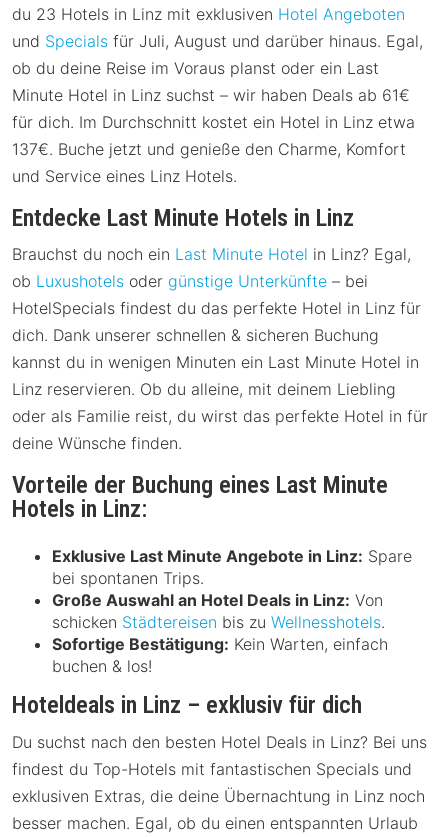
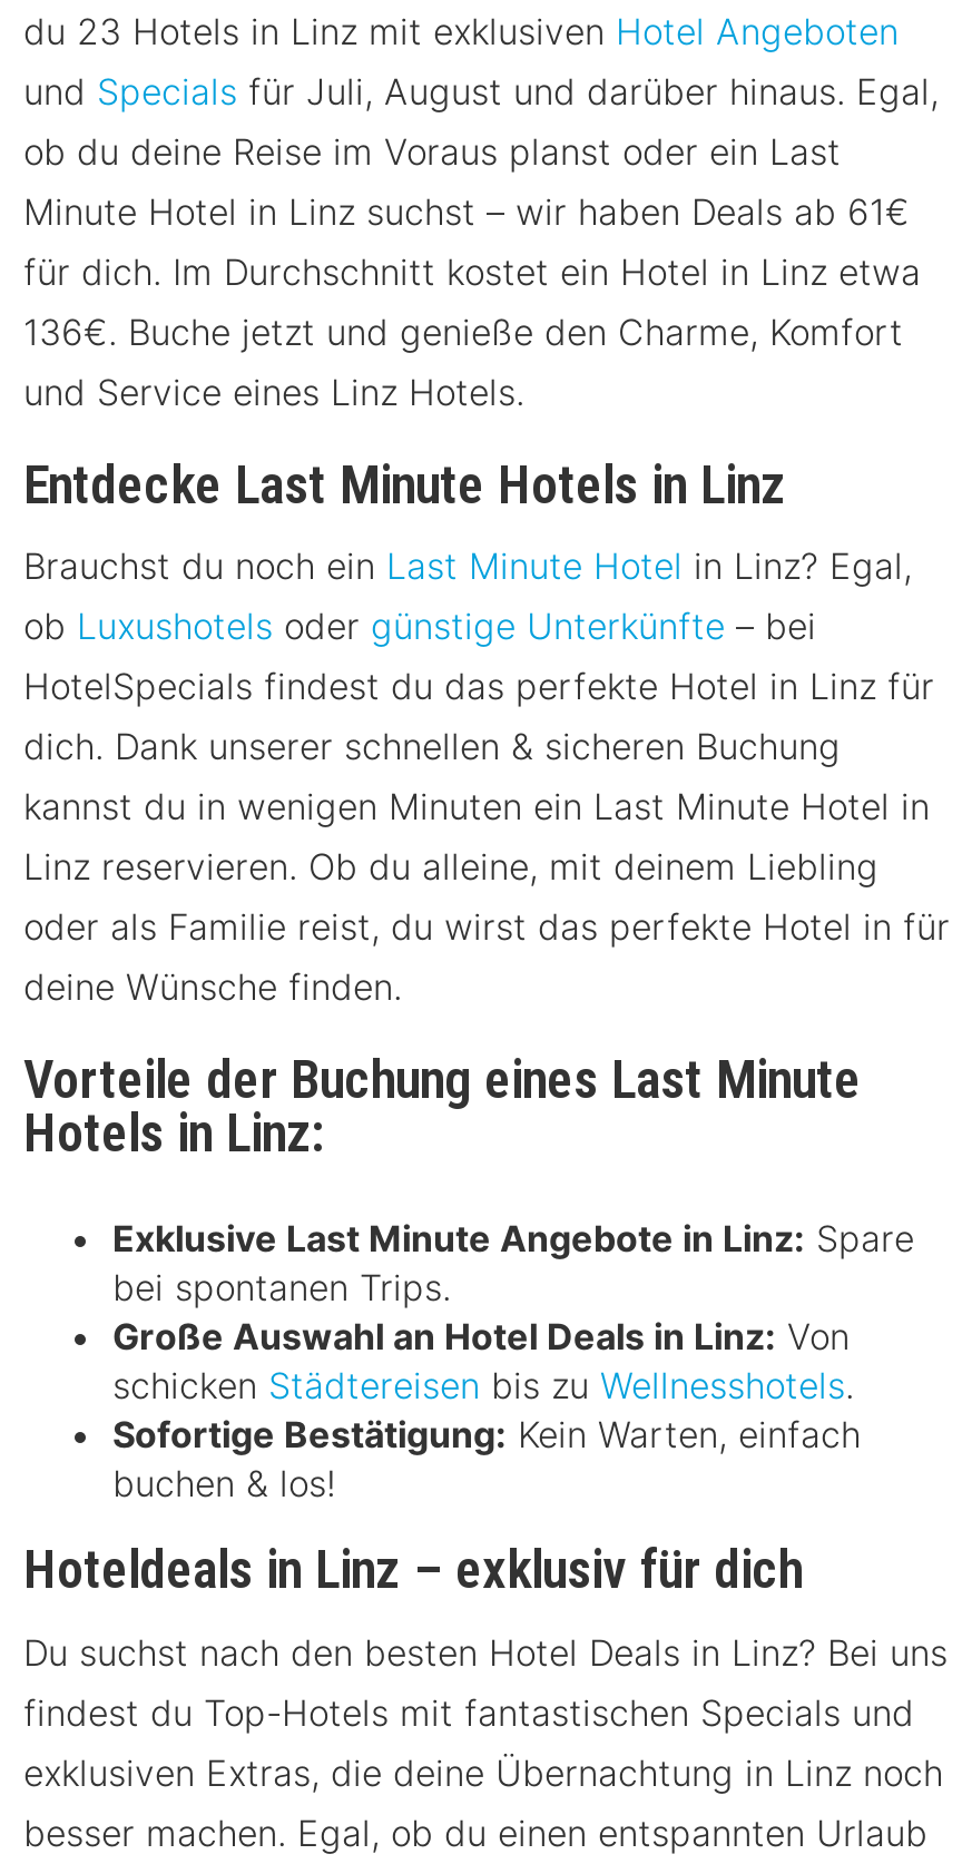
[12,139,406,159] 137€. Buche jetzt und genieße den Charme, Komfort -> [23,310,903,355] 136€. Buche jetzt und genieße den Charme, Komfort

